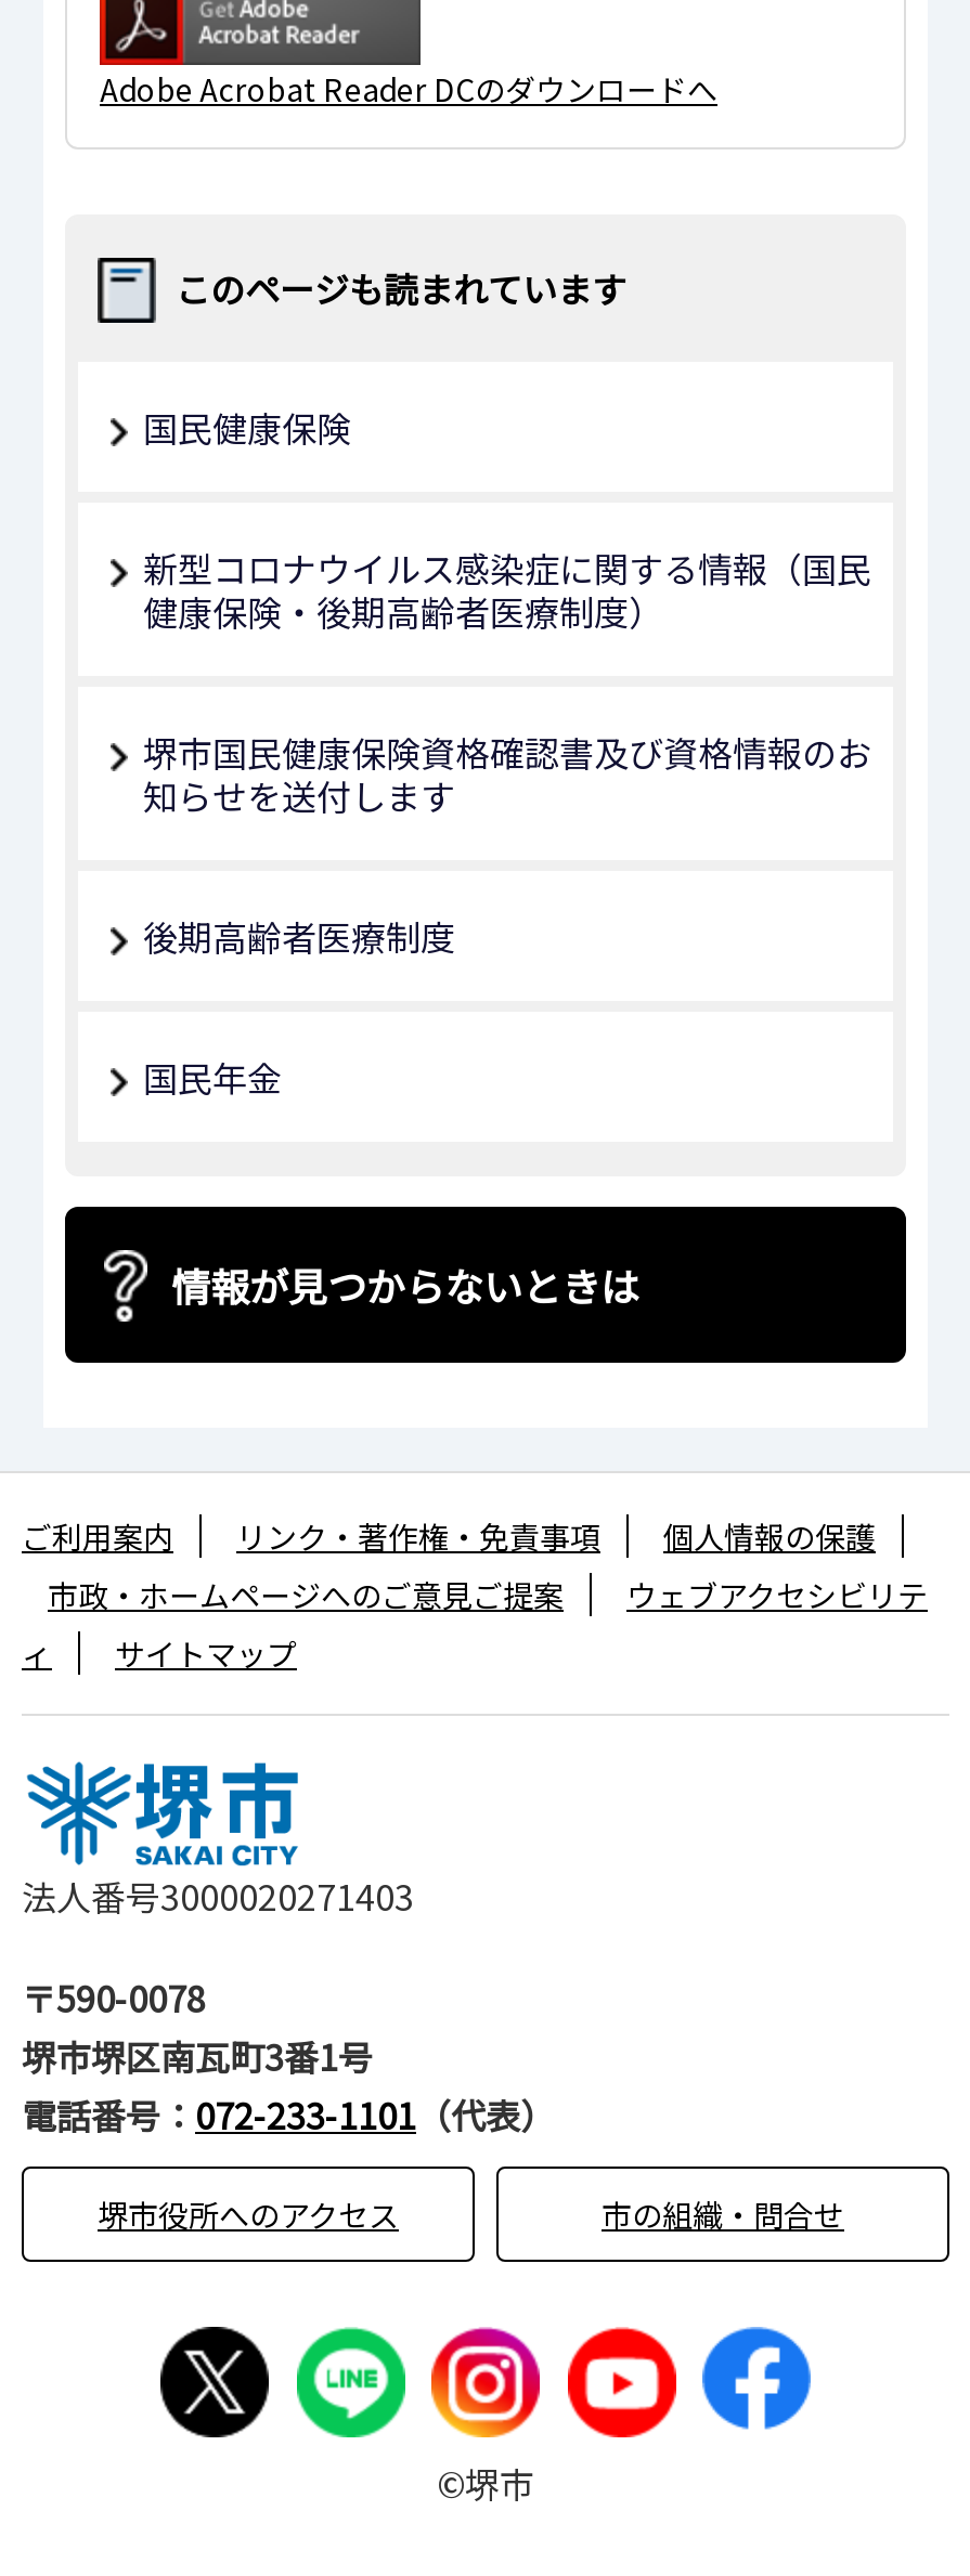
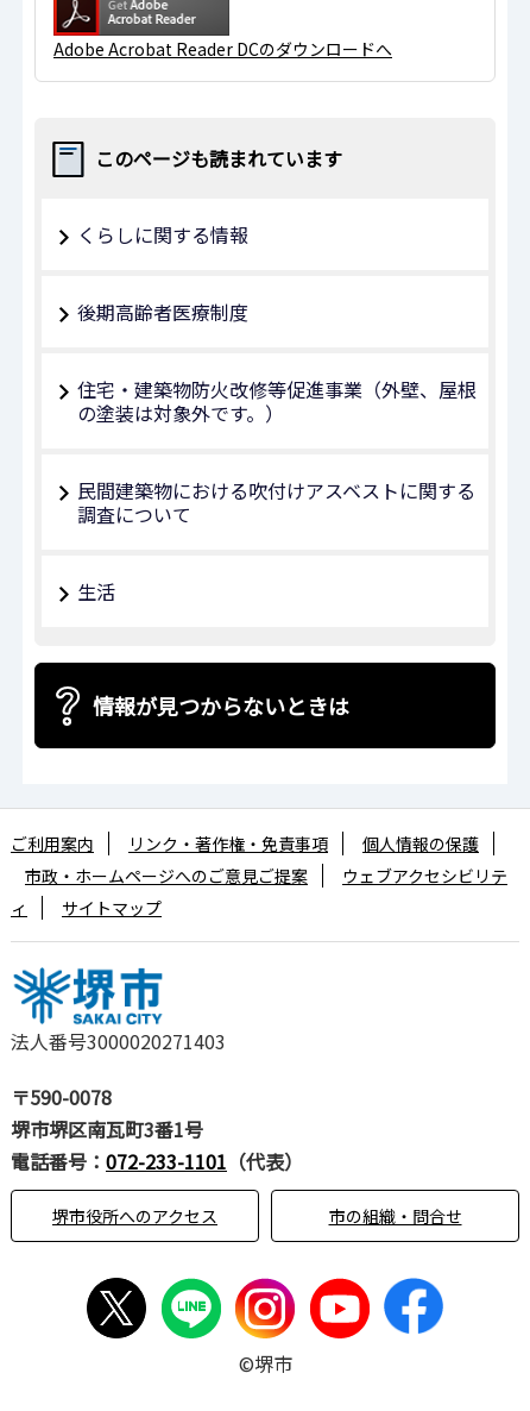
[143,401,871,822] 国民健康保険 | 新型コロナウイルス感染症に関する情報（国民 | 健康保険・後期高齢者医療制度） | 堺市国民健康保険資格確認書及び資格情報のお | 知らせを送付します -> [77,220,248,249] くらしに関する情報
moved [143,911,455,963] -> [77,298,248,326]: 後期高齢者医療制度
[143,1051,282,1103] 国民年金 -> [77,375,477,606] 住宅・建築物防火改修等促進事業（外壁、屋根 | の塗装は対象外です。） | 民間建築物における吹付けアスベストに関する | 調査について | 生活

